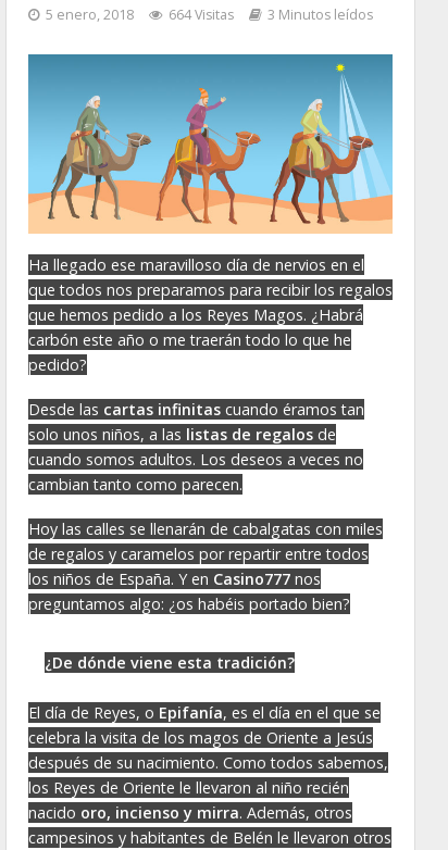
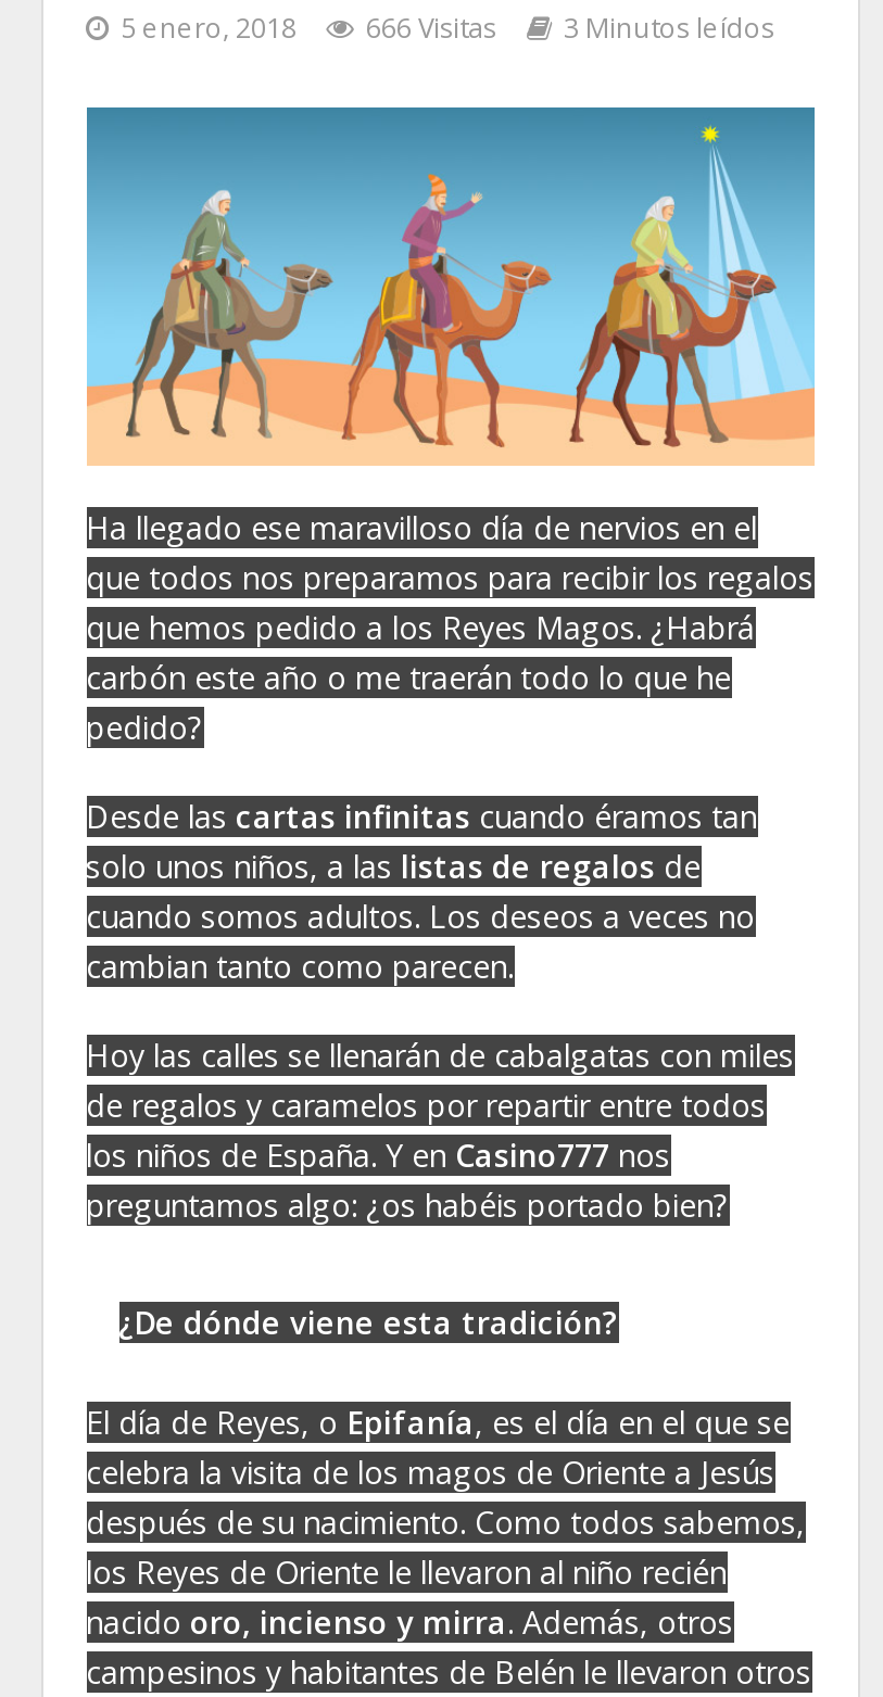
[45,5,372,24] 5 enero, 2018 664 Visitas 3 Minutos leídos -> [121,10,774,47] 5 enero, 2018 666 Visitas 3 Minutos leídos

